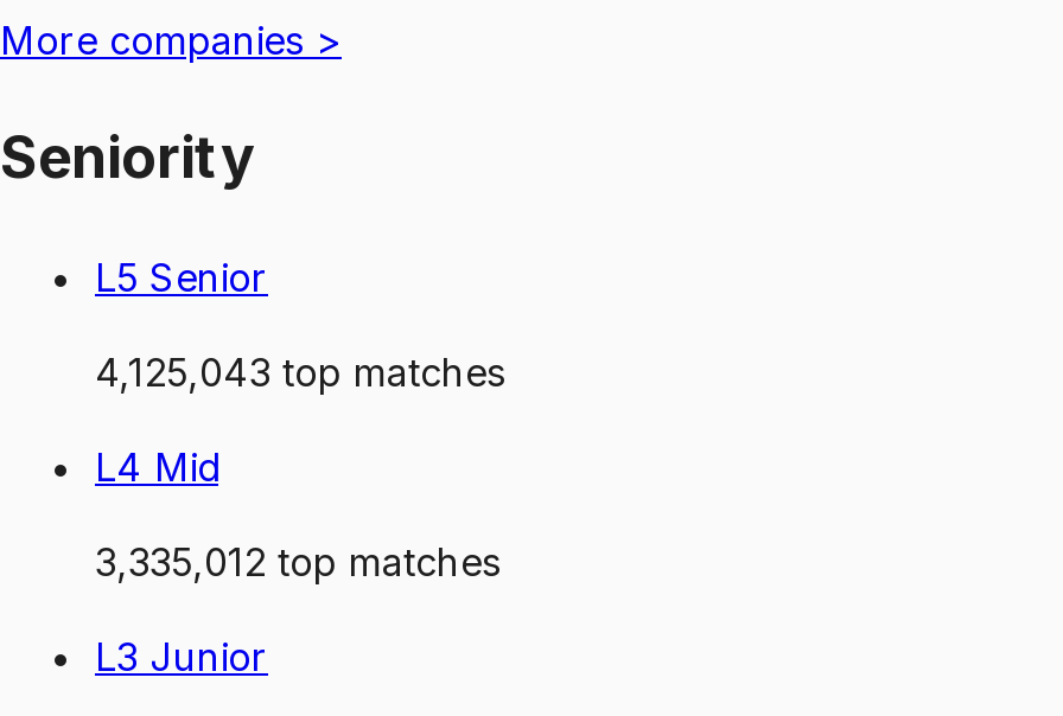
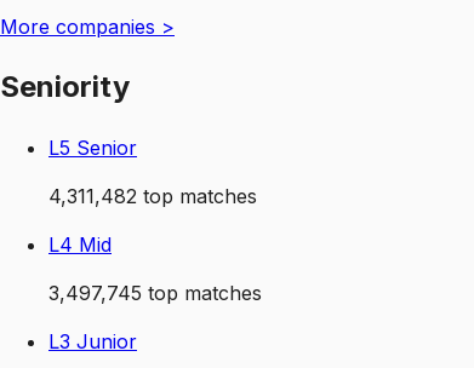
[95,348,505,395] 4,125,043 top matches -> [48,184,257,208] 4,311,482 top matches
[95,538,501,585] 3,335,012 top matches -> [48,281,262,305] 3,497,745 top matches

